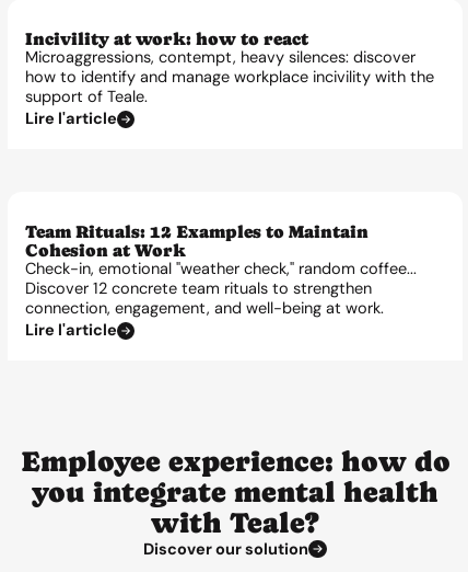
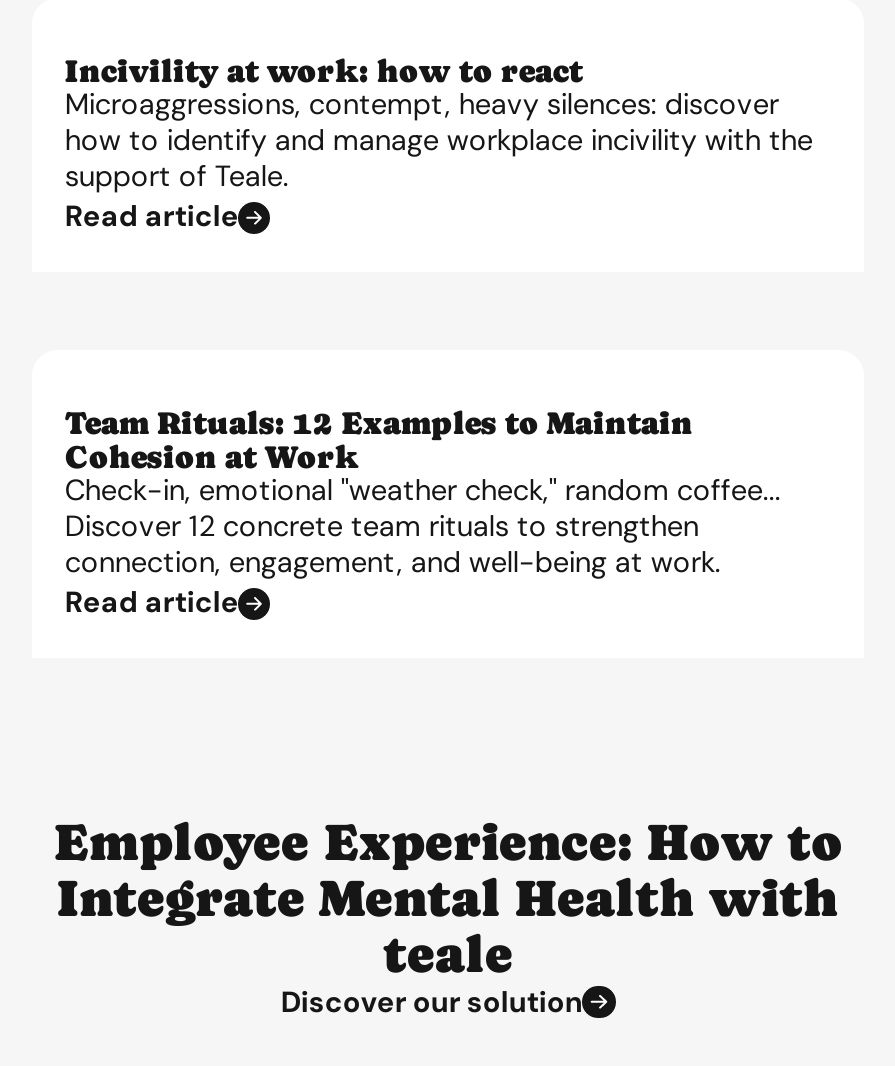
[25,109,117,129] Lire l'article -> [65,198,239,236] Read article
[25,320,117,341] Lire l'article -> [65,584,239,622] Read article
[20,445,450,539] Employee experience: how do | you integrate mental health | with Teale? -> [53,811,843,983] Employee Experience: How to | Integrate Mental Health with | teale

